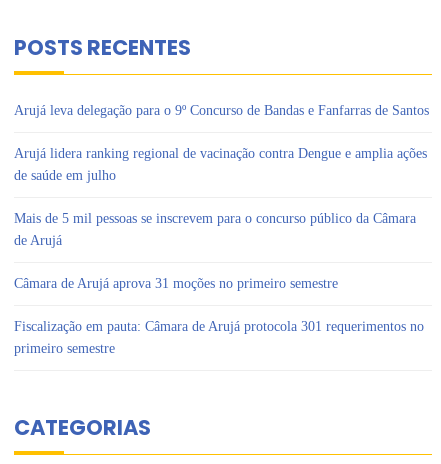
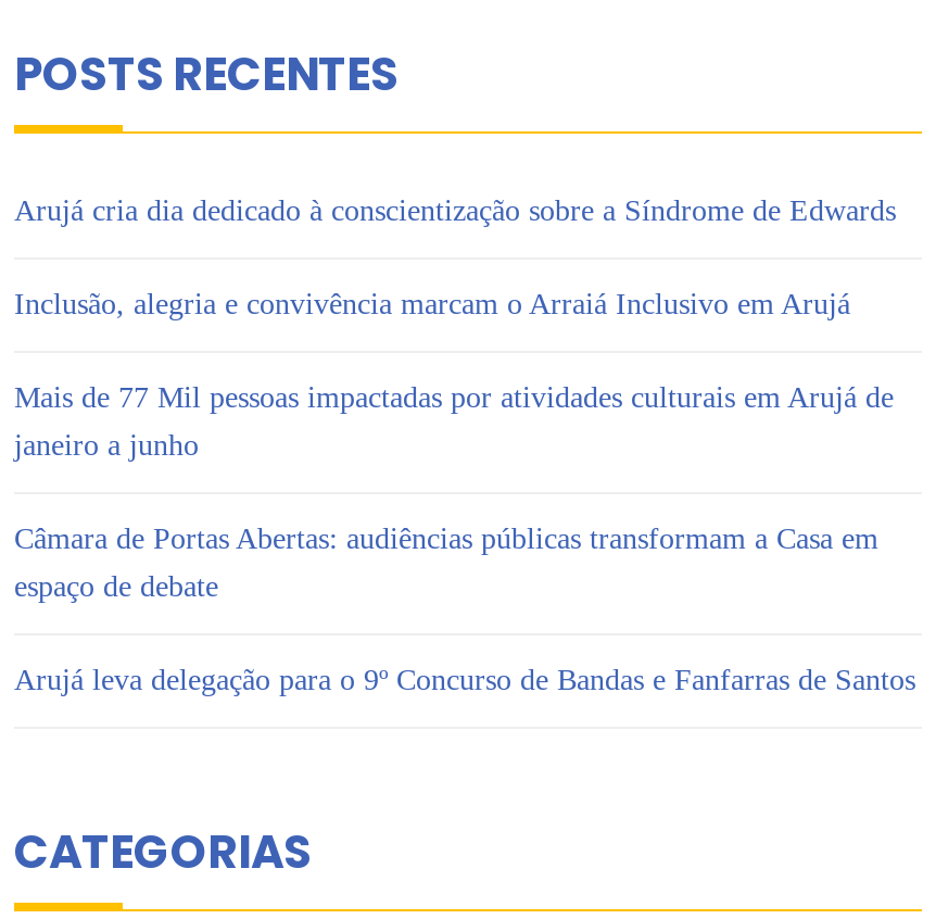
none -> [14,194,896,603] Arujá cria dia dedicado à conscientização sobre a Síndrome de Edwards | Inclusão, alegria e convivência marcam o Arraiá Inclusivo em Arujá | Mais de 77 Mil pessoas impactadas por atividades culturais em Arujá de | janeiro a junho | Câmara de Portas Abertas: audiências públicas transformam a Casa em | espaço de debate
moved [14,103,429,118] -> [14,664,915,696]: Arujá leva delegação para o 9º Concurso de Bandas e Fanfarras de Santos
[14,146,427,356] Arujá lidera ranking regional de vacinação contra Dengue e amplia ações | de saúde em julho | Mais de 5 mil pessoas se inscrevem para o concurso público da Câmara | de Arujá | Câmara de Arujá aprova 31 moções no primeiro semestre | Fiscalização em pauta: Câmara de Arujá protocola 301 requerimentos no | primeiro semestre -> none

